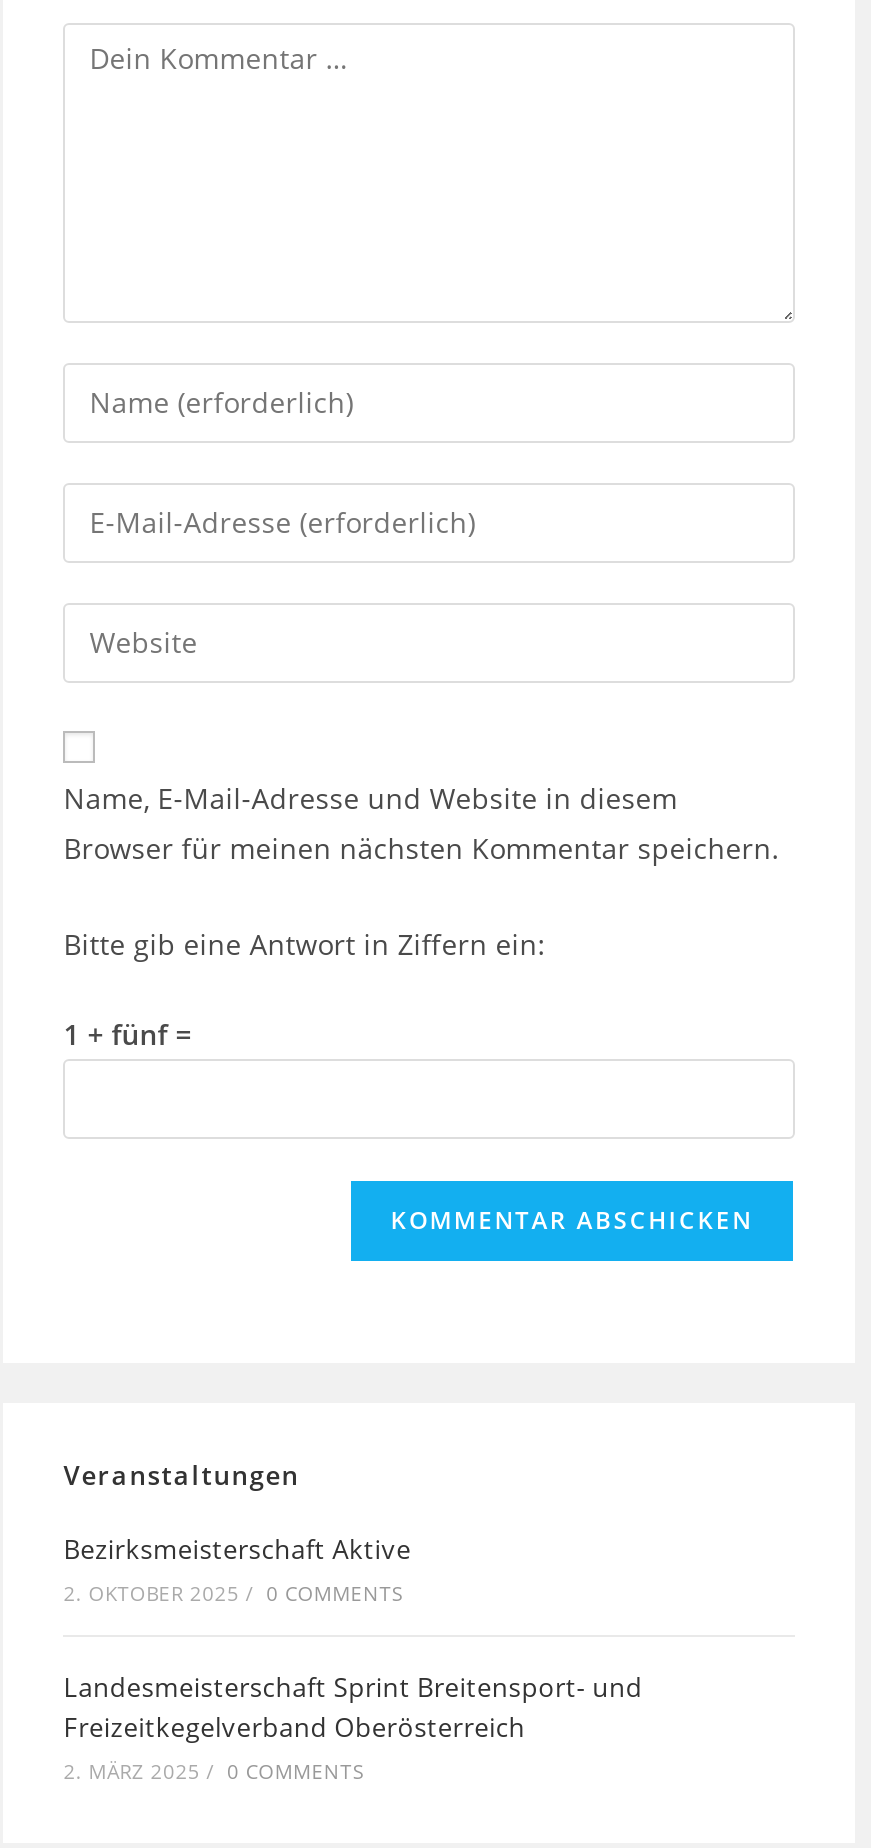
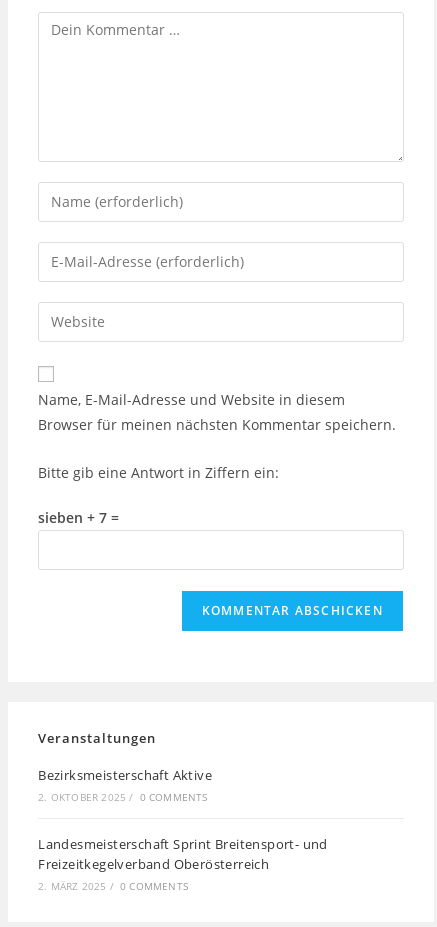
[63,1014,191,1052] 1 + fünf = -> [38,508,119,527] sieben + 7 =

